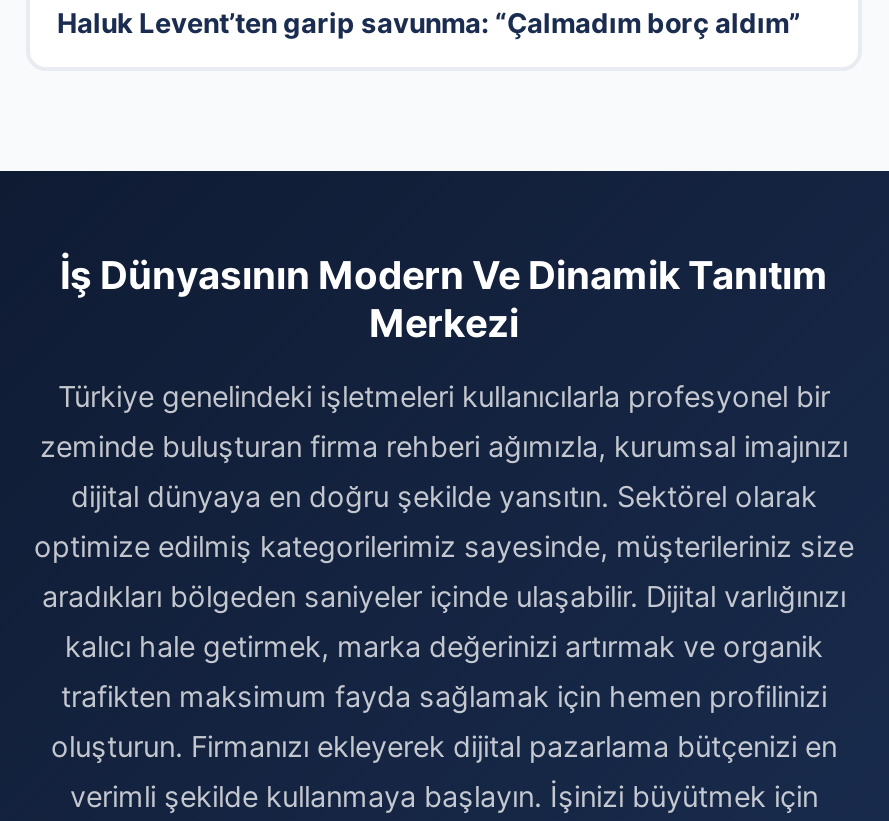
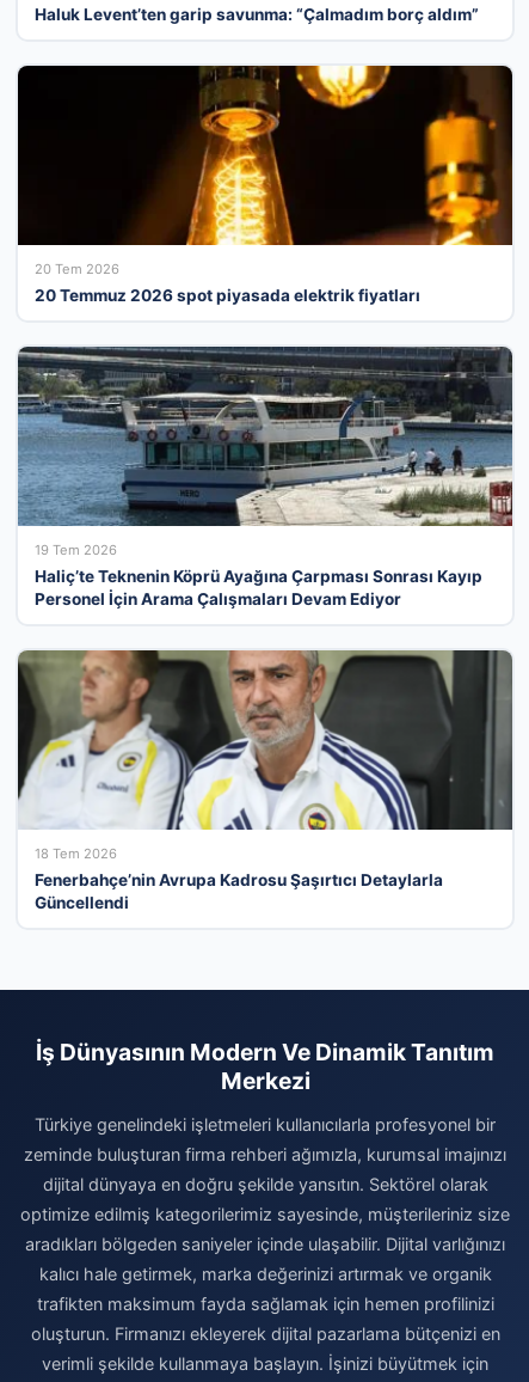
none -> [17,65,513,305] [image] | 20 Tem 2026 | 20 Temmuz 2026 spot piyasada elektrik fiyatları
none -> [17,345,513,608] [image] | 19 Tem 2026 | Haliç’te Teknenin Köprü Ayağına Çarpması Sonrası Kayıp | Personel İçin Arama Çalışmaları Devam Ediyor
none -> [17,649,513,912] [image] | 18 Tem 2026 | Fenerbahçe’nin Avrupa Kadrosu Şaşırtıcı Detaylarla | Güncellendi

